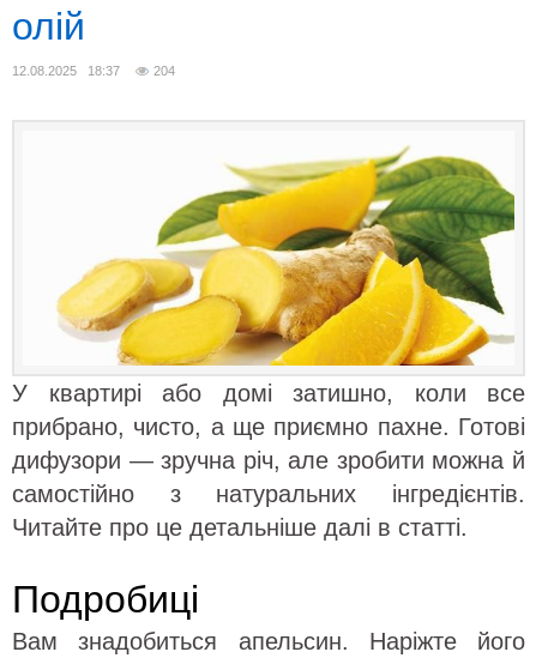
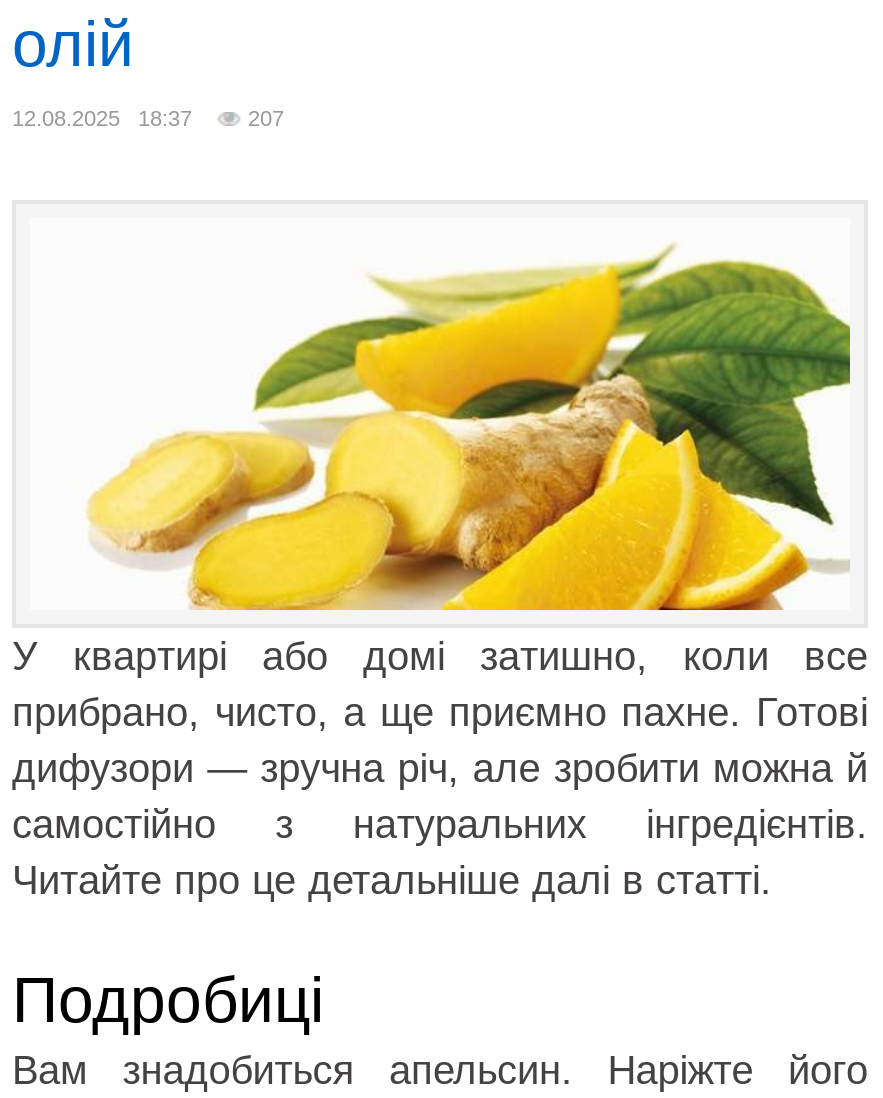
[12,64,175,78] 12.08.2025 18:37 204 -> [12,106,284,130] 12.08.2025 18:37 207

